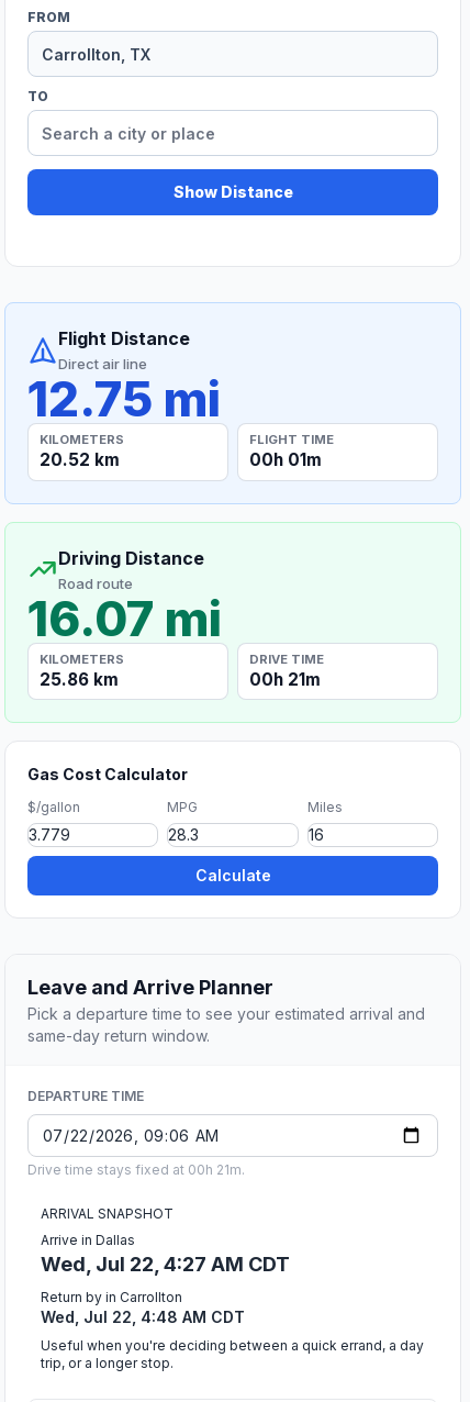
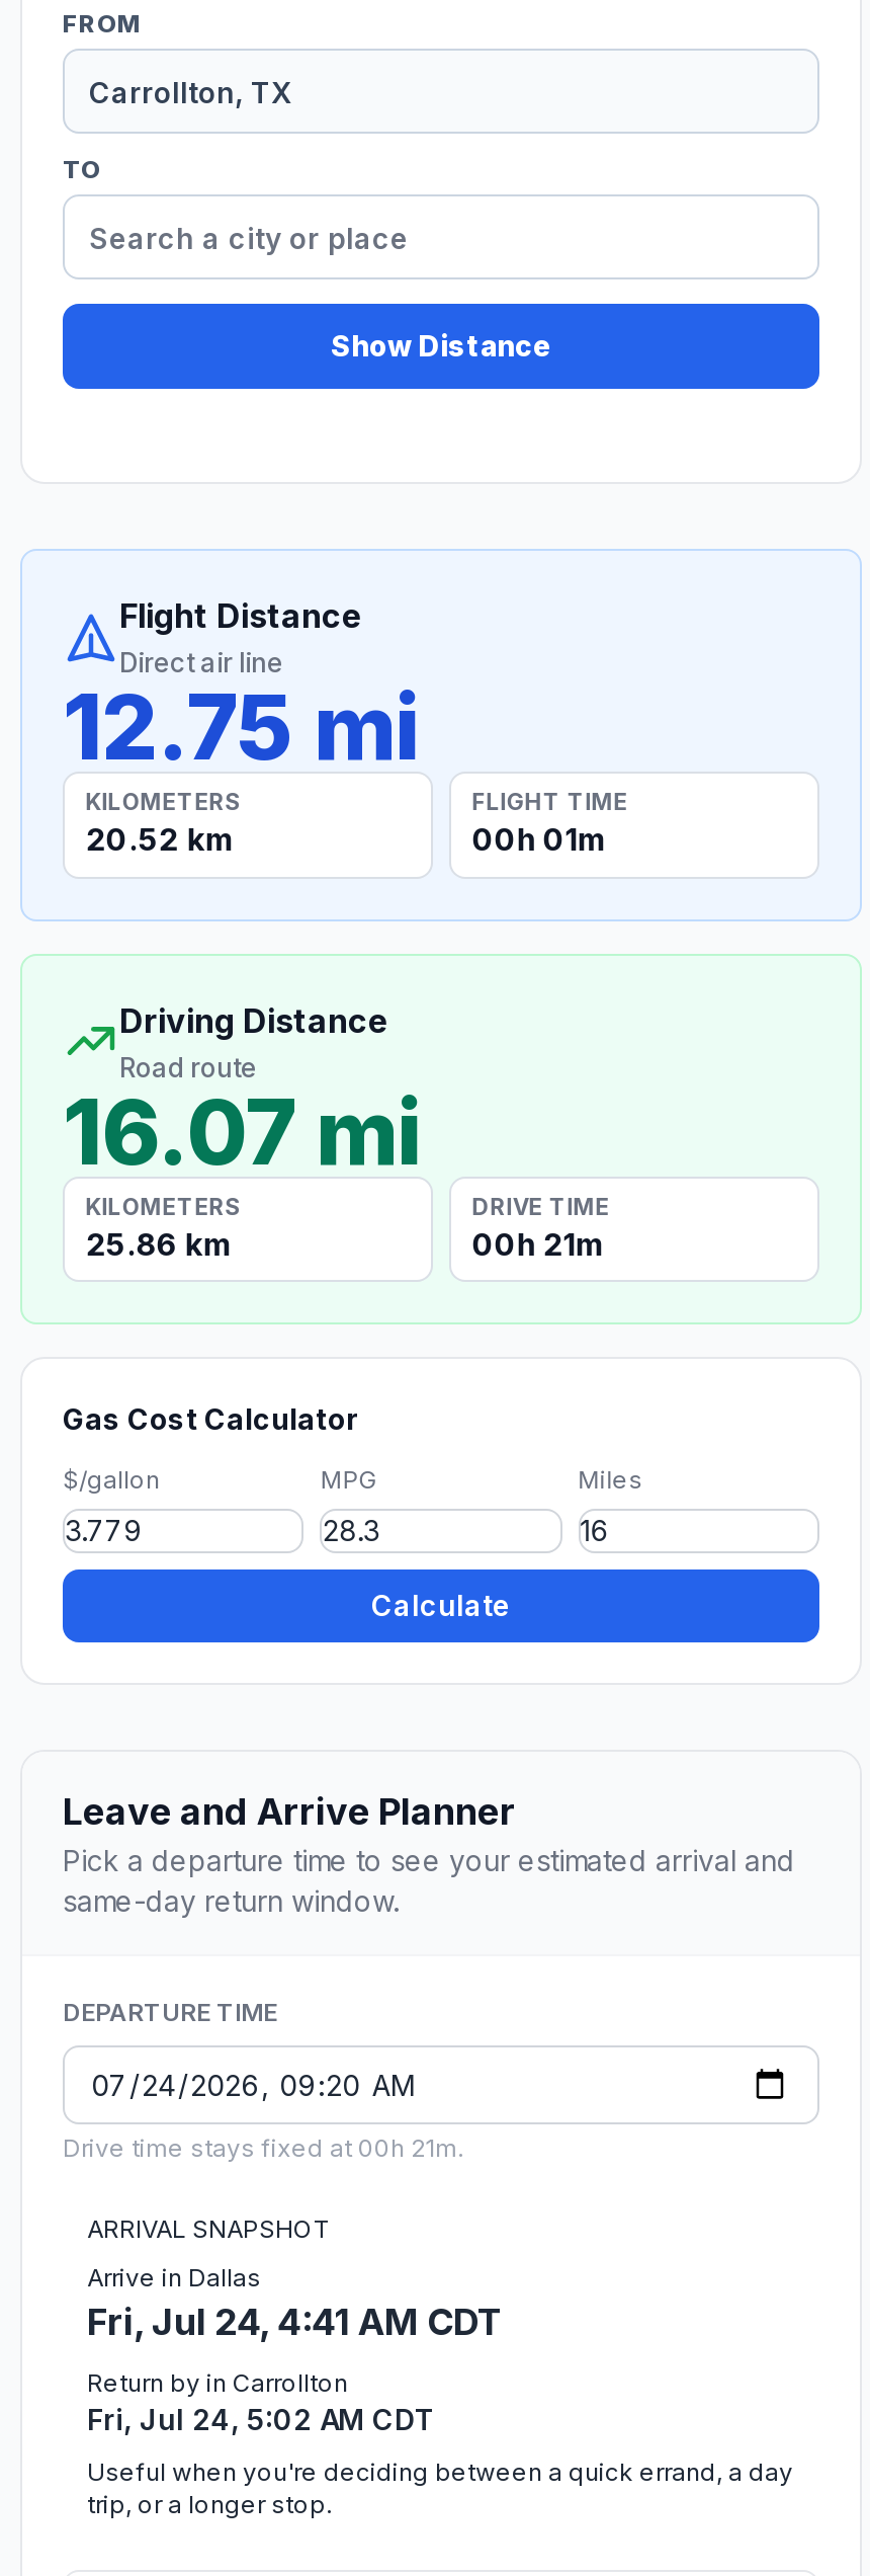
[41,1253,290,1276] Wed, Jul 22, 4:27 AM CDT -> [87,2301,504,2344] Fri, Jul 24, 4:41 AM CDT
[41,1308,245,1326] Wed, Jul 22, 4:48 AM CDT -> [87,2402,435,2437] Fri, Jul 24, 5:02 AM CDT

